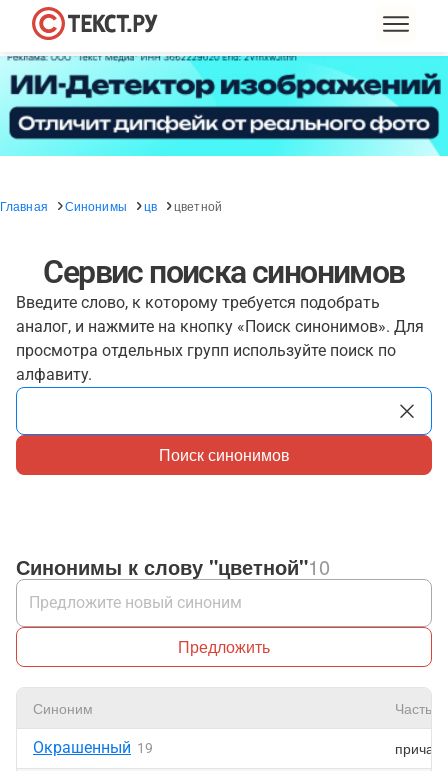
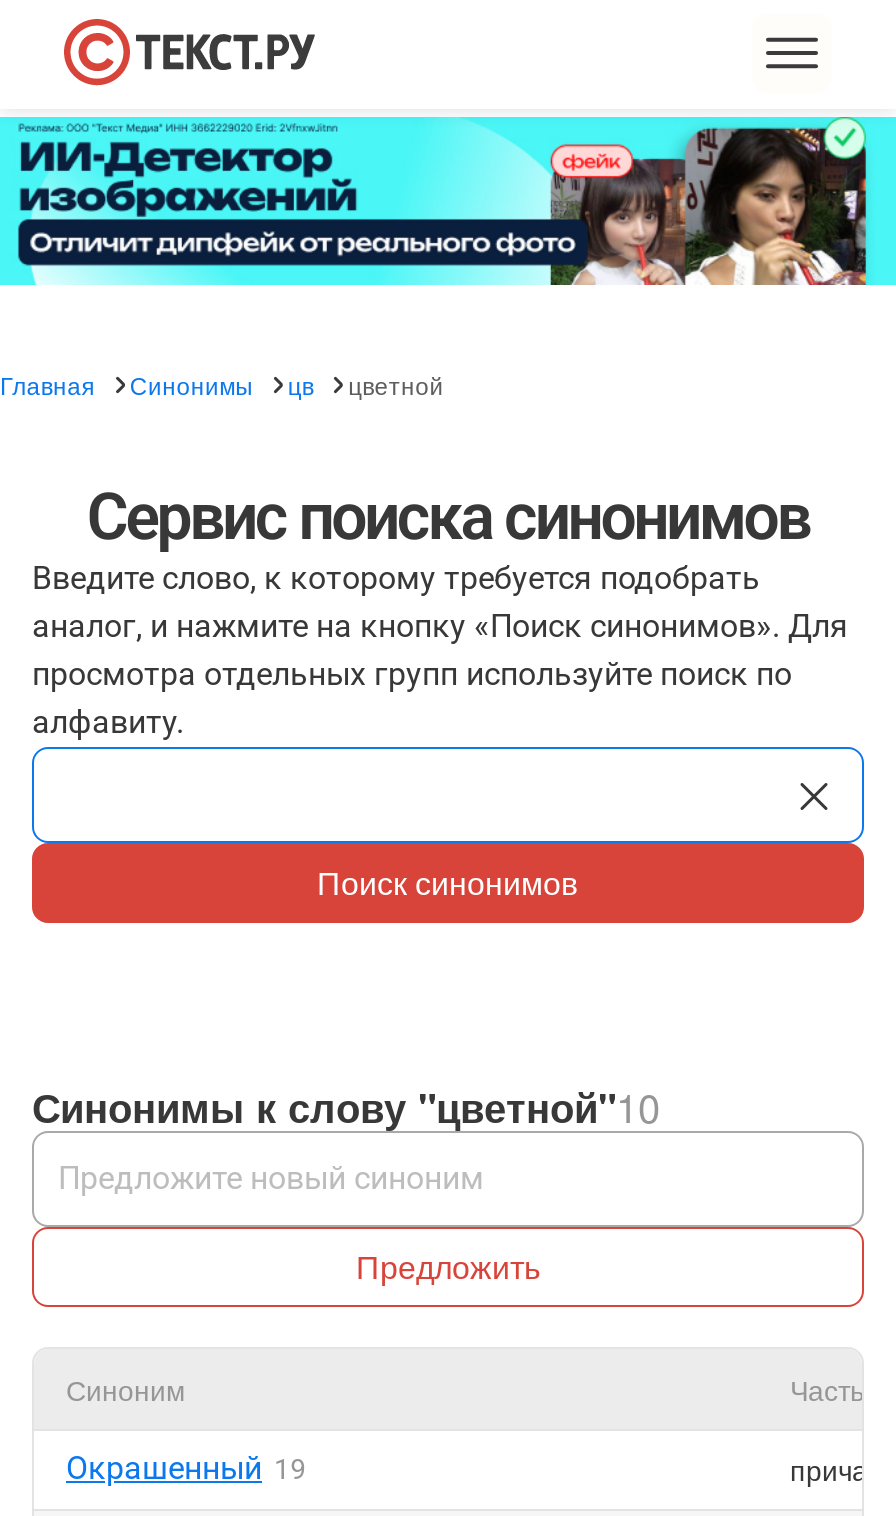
[3,55,442,157] [image] -> [6,117,878,287] [image]

